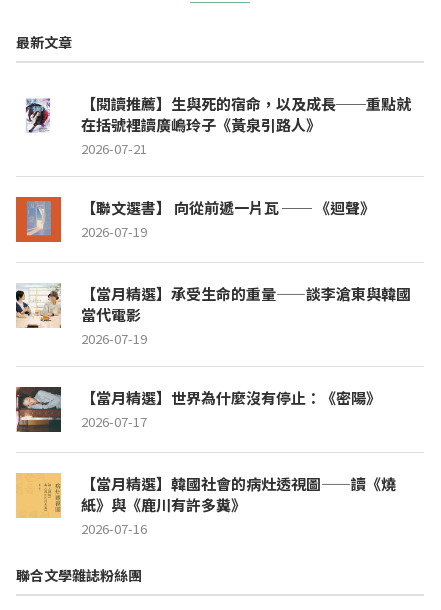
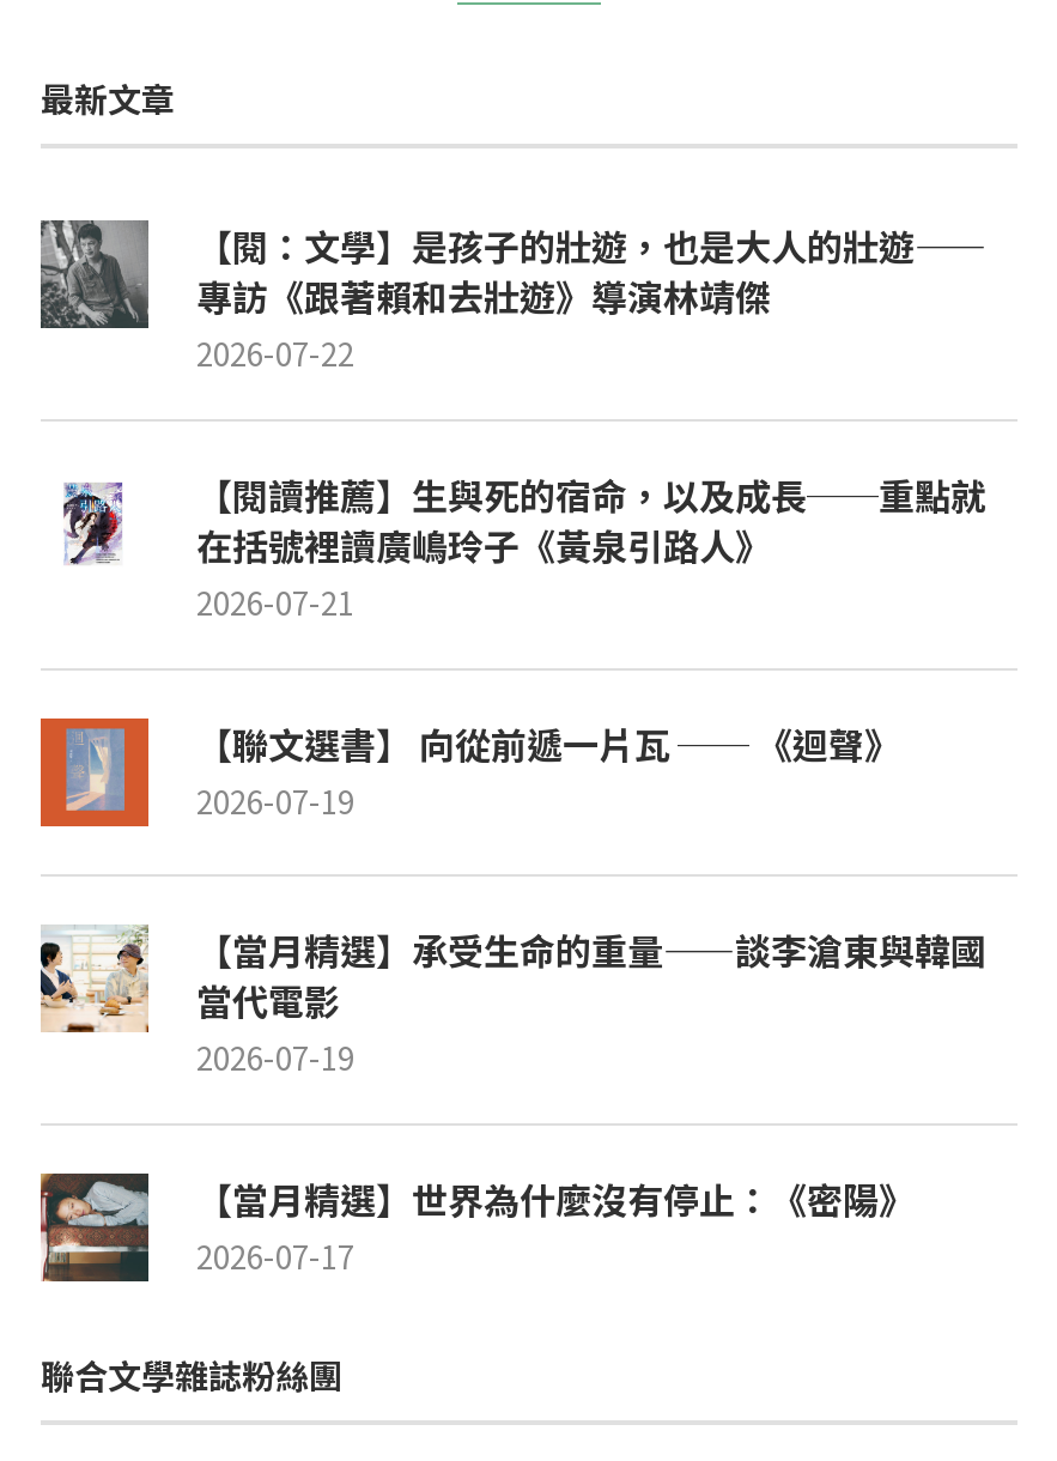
none -> [38,217,986,374] [image] | 【閱：文學】是孩子的壯遊，也是大人的壯遊—— | 專訪《跟著賴和去壯遊》導演林靖傑 | 2026-07-22
moved [14,114,411,431] -> [36,518,986,1277]: [image] | 在括號裡讀廣嶋玲子《黃泉引路人》 | 2026-07-21 | ... | 【當月精選】世界為什麼沒有停止：《密陽》 | 2026-07-17
[15,472,396,538] [image] | 【當月精選】韓國社會的病灶透視圖——讀《燒 | 紙》與《鹿川有許多糞》 | 2026-07-16 -> none

